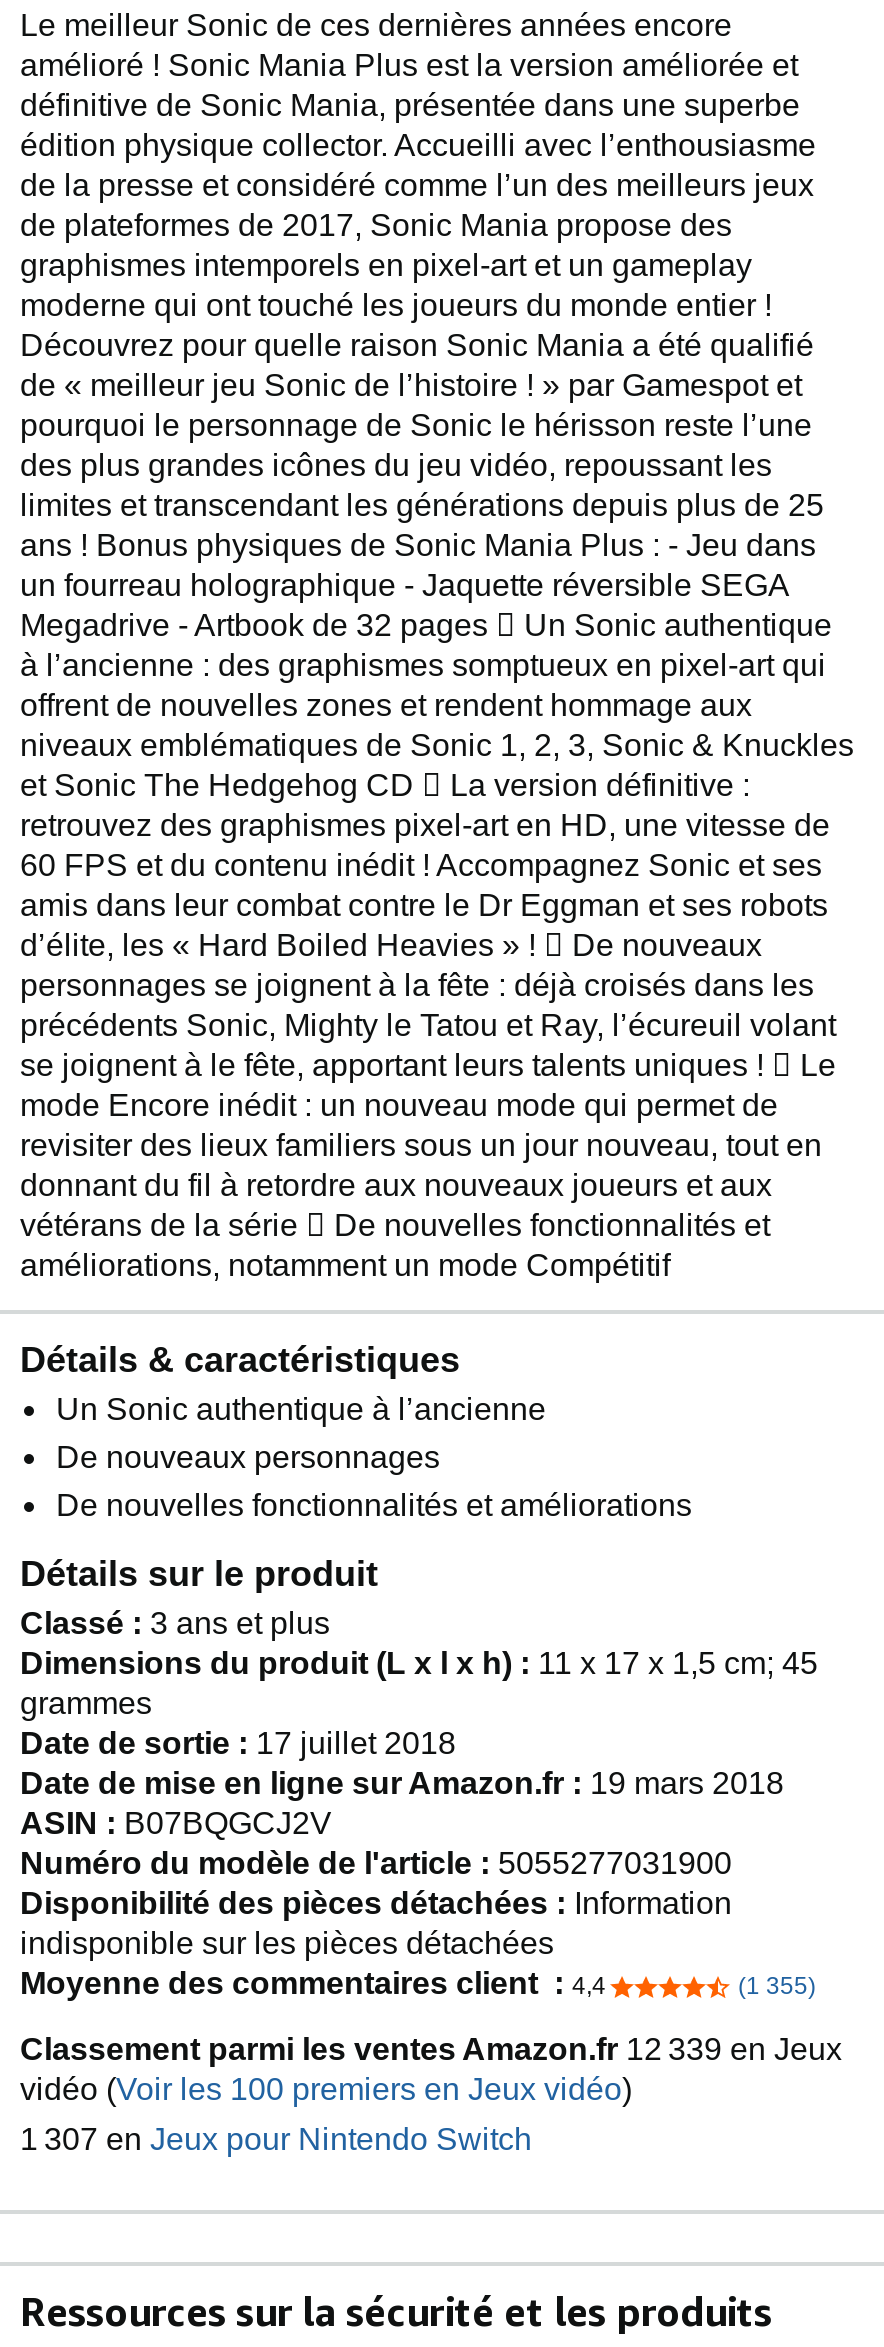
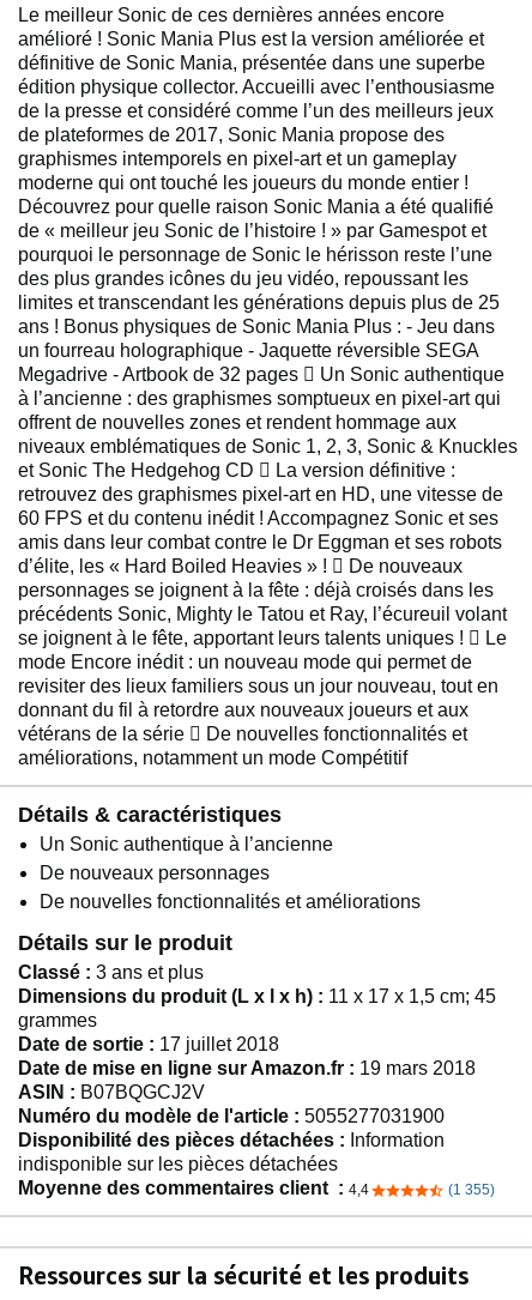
[20,2033,842,2157] Classement parmi les ventes Amazon.fr 12 339 en Jeux | vidéo (Voir les 100 premiers en Jeux vidéo) | 1 307 en Jeux pour Nintendo Switch -> none

